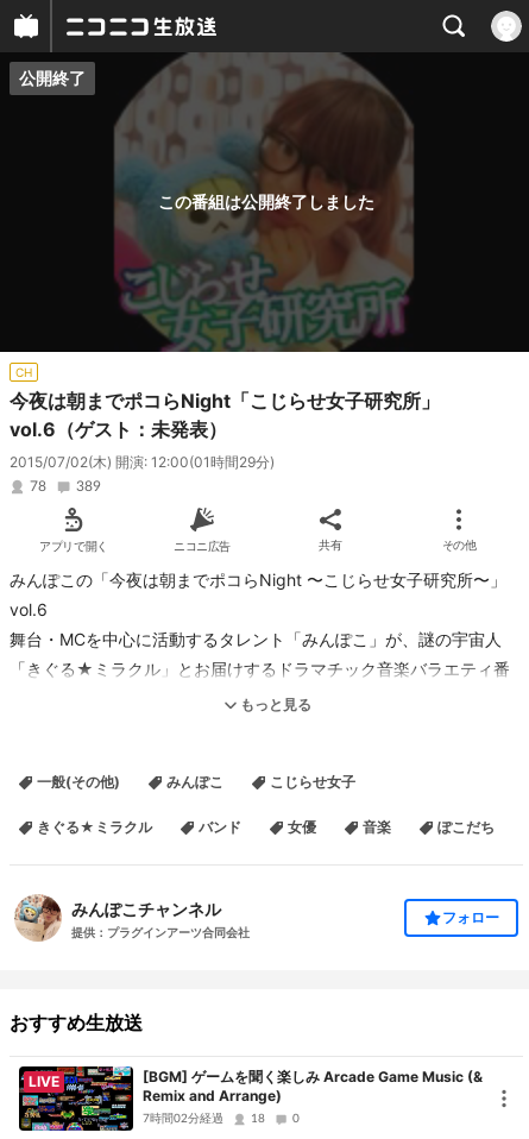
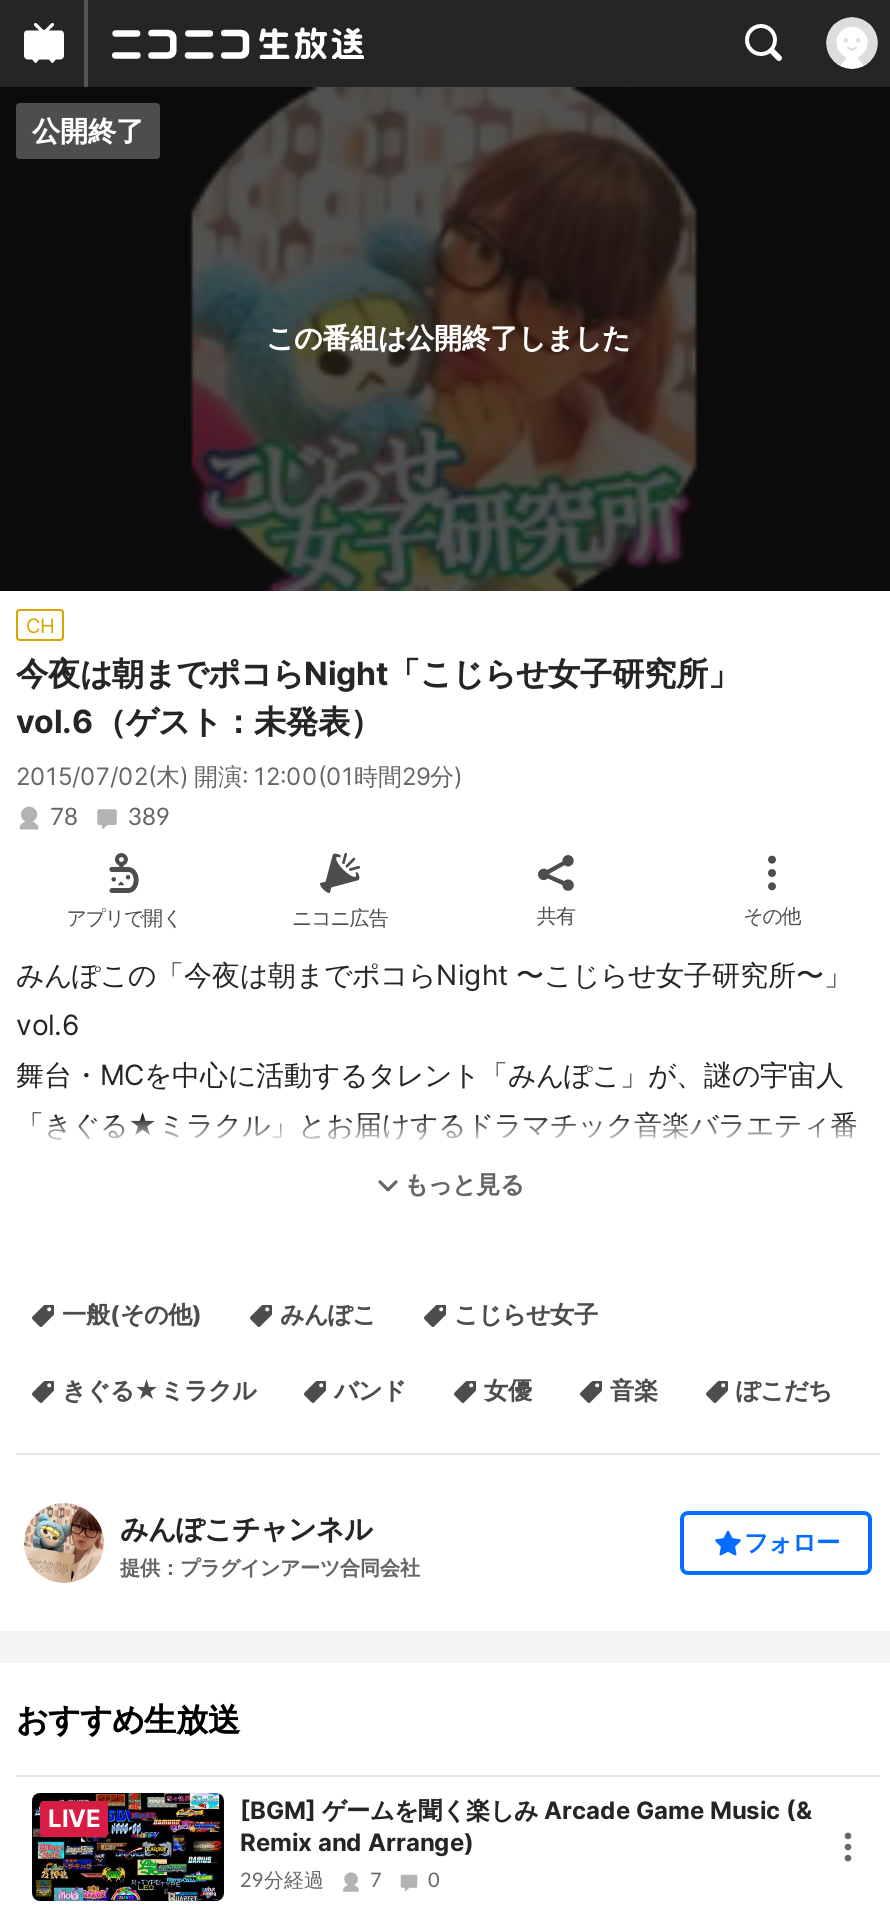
[143,1112,265,1125] 7時間02分経過 | 18 -> [240,1870,382,1891] 29分経過 | 7

